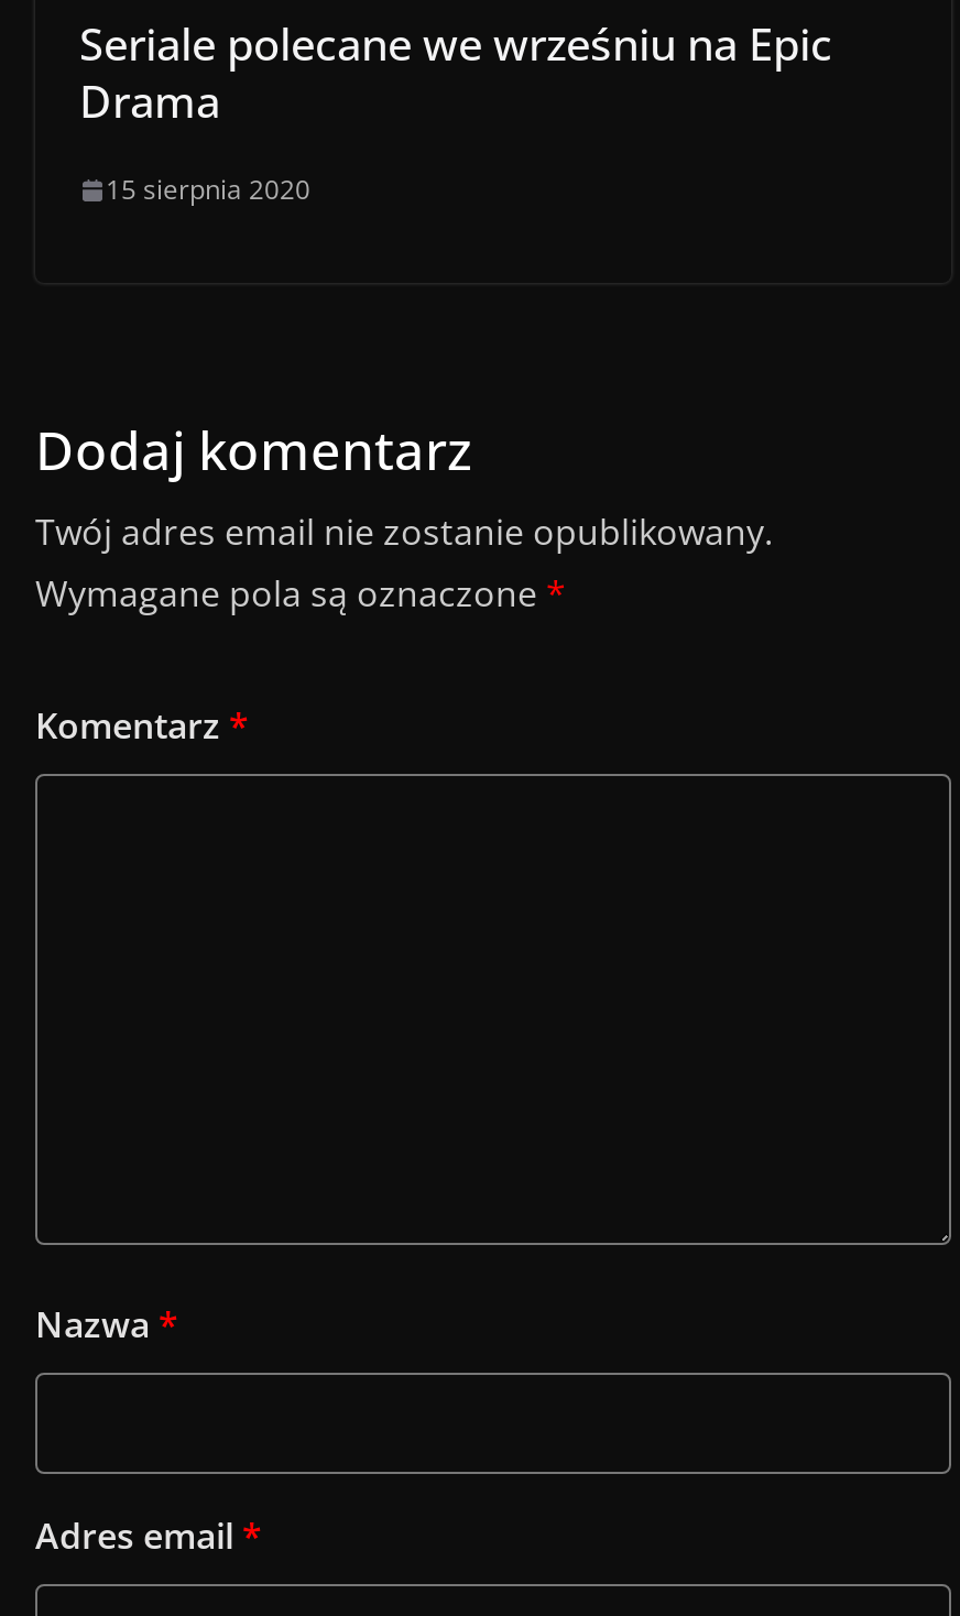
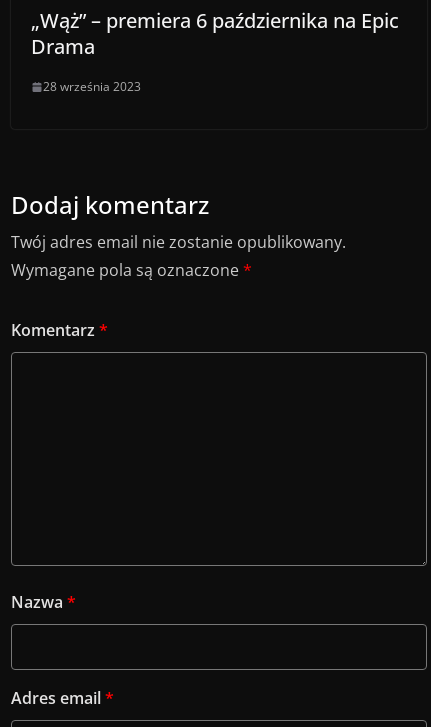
[79,14,832,74] Seriale polecane we wrześniu na Epic -> [31,7,399,34] „Wąż” – premiera 6 października na Epic
[106,171,310,208] 15 sierpnia 2020 -> [43,78,141,95] 28 września 2023

